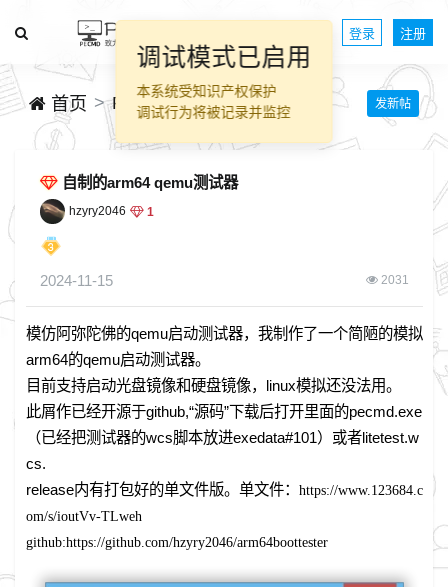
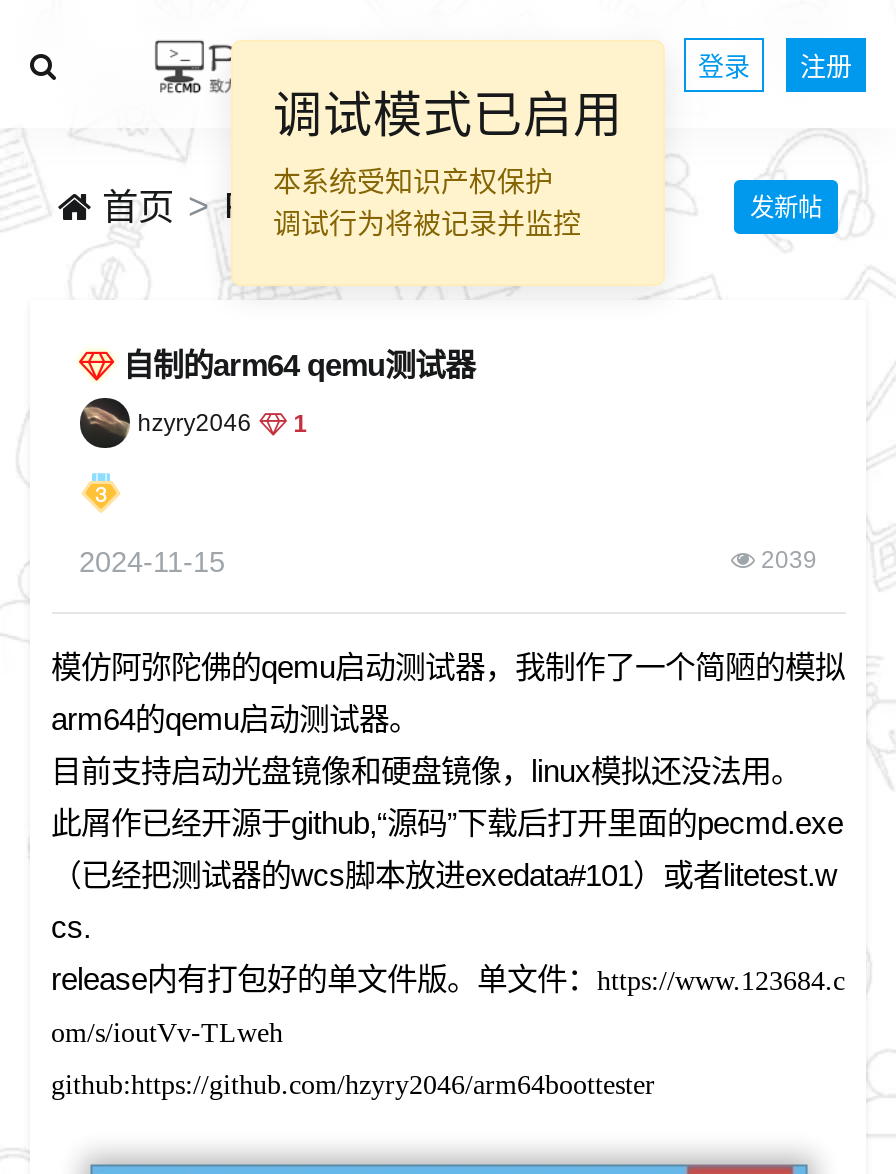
[377,273,408,287] 2031 -> [755,547,817,575] 2039

